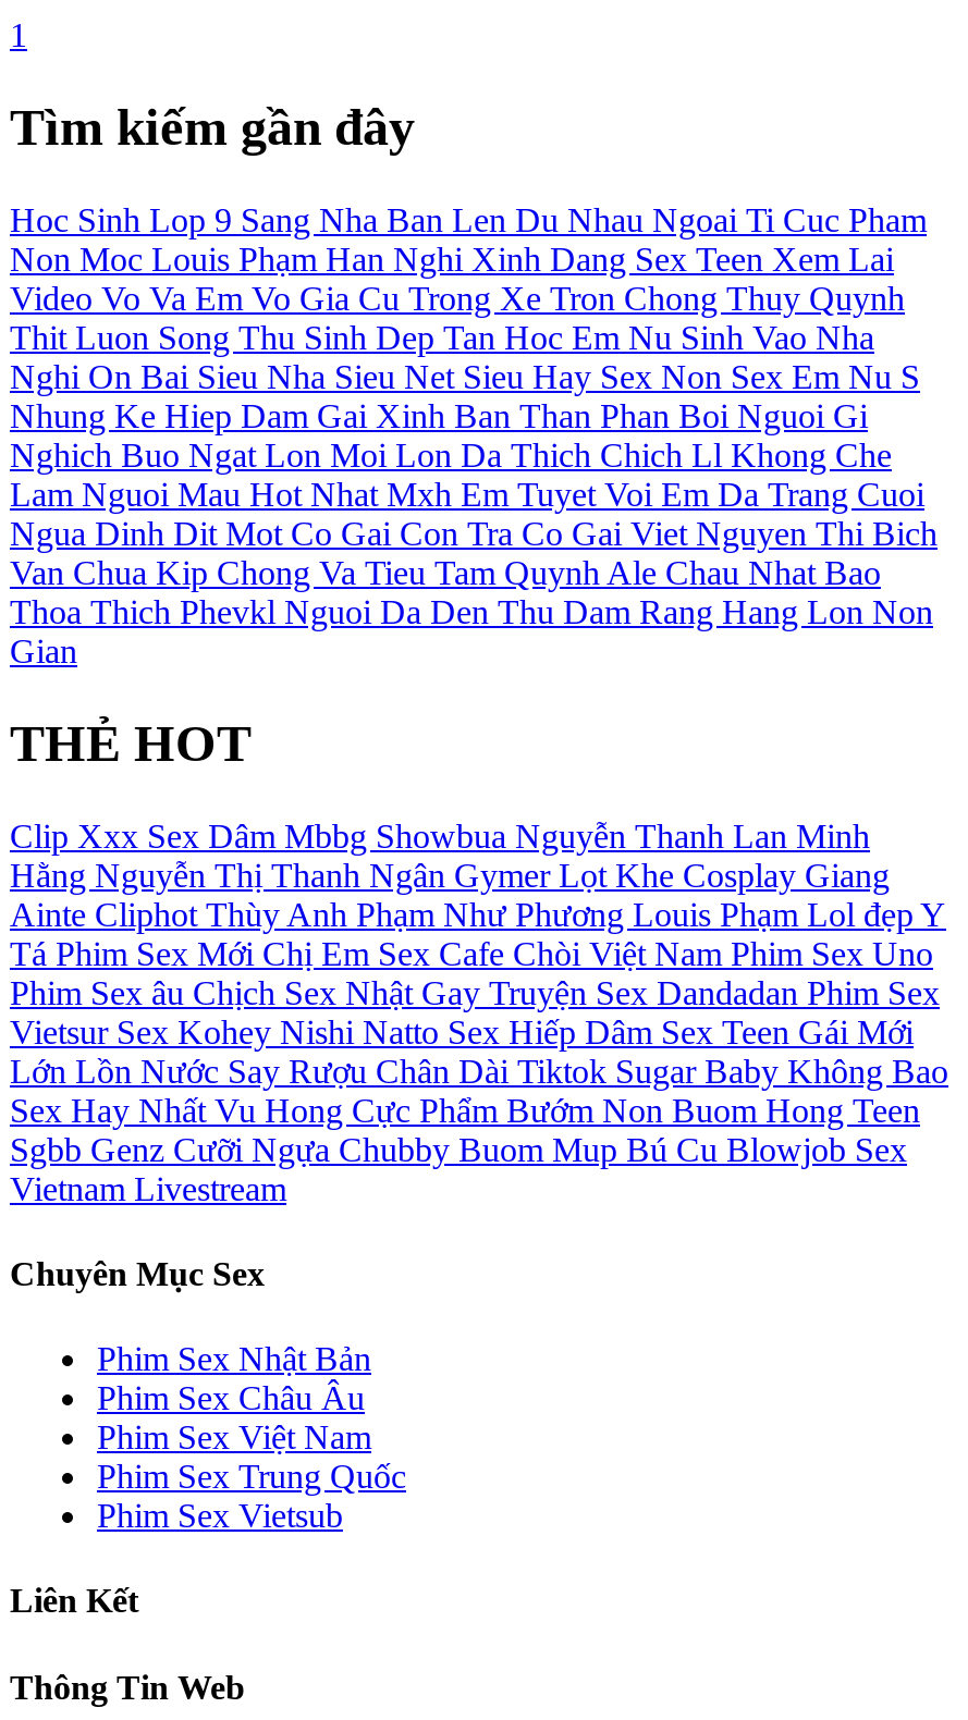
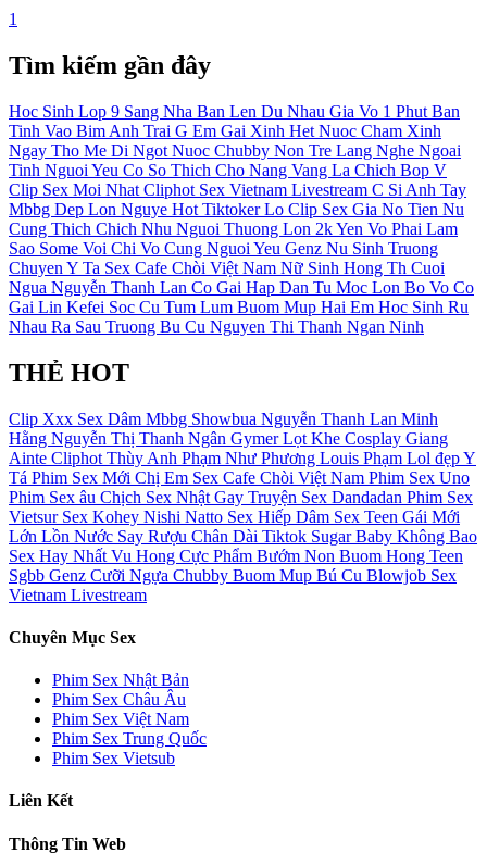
[10,201,938,669] Hoc Sinh Lop 9 Sang Nha Ban Len Du Nhau Ngoai Ti Cuc Pham | Non Moc Louis Phạm Han Nghi Xinh Dang Sex Teen Xem Lai | Video Vo Va Em Vo Gia Cu Trong Xe Tron Chong Thuy Quynh | Thit Luon Song Thu Sinh Dep Tan Hoc Em Nu Sinh Vao Nha | Nghi On Bai Sieu Nha Sieu Net Sieu Hay Sex Non Sex Em Nu S | Nhung Ke Hiep Dam Gai Xinh Ban Than Phan Boi Nguoi Gi | Nghich Buo Ngat Lon Moi Lon Da Thich Chich Ll Khong Che | Lam Nguoi Mau Hot Nhat Mxh Em Tuyet Voi Em Da Trang Cuoi | Ngua Dinh Dit Mot Co Gai Con Tra Co Gai Viet Nguyen Thi Bich | Van Chua Kip Chong Va Tieu Tam Quynh Ale Chau Nhat Bao | Thoa Thich Phevkl Nguoi Da Den Thu Dam Rang Hang Lon Non | Gian -> [9,102,474,335] Hoc Sinh Lop 9 Sang Nha Ban Len Du Nhau Gia Vo 1 Phut Ban | Tinh Vao Bim Anh Trai G Em Gai Xinh Het Nuoc Cham Xinh | Ngay Tho Me Di Ngot Nuoc Chubby Non Tre Lang Nghe Ngoai | Tinh Nguoi Yeu Co So Thich Cho Nang Vang La Chich Bop V | Clip Sex Moi Nhat Cliphot Sex Vietnam Livestream C Si Anh Tay | Mbbg Dep Lon Nguye Hot Tiktoker Lo Clip Sex Gia No Tien Nu | Cung Thich Chich Nhu Nguoi Thuong Lon 2k Yen Vo Phai Lam | Sao Some Voi Chi Vo Cung Nguoi Yeu Genz Nu Sinh Truong | Chuyen Y Ta Sex Cafe Chòi Việt Nam Nữ Sinh Hong Th Cuoi | Ngua Nguyễn Thanh Lan Co Gai Hap Dan Tu Moc Lon Bo Vo Co | Gai Lin Kefei Soc Cu Tum Lum Buom Mup Hai Em Hoc Sinh Ru | Nhau Ra Sau Truong Bu Cu Nguyen Thi Thanh Ngan Ninh

